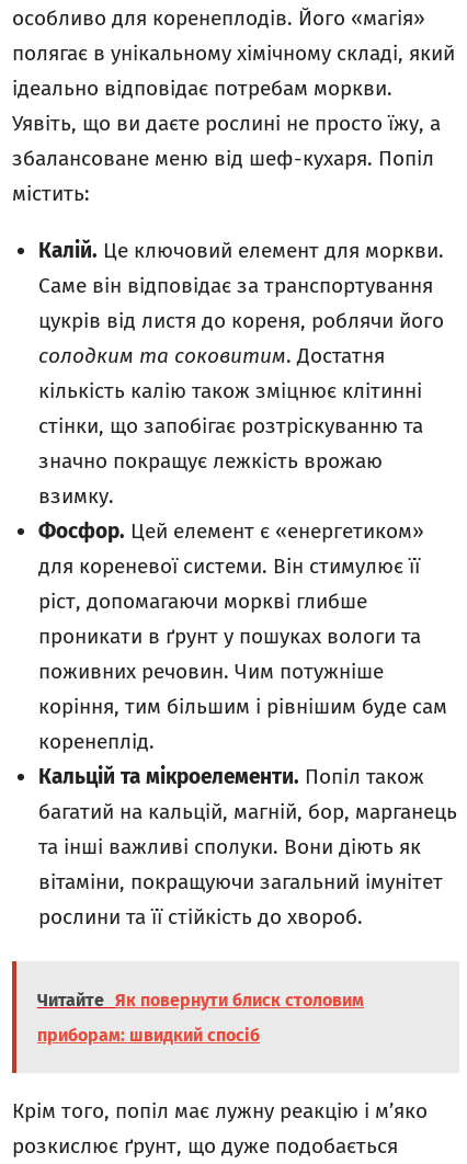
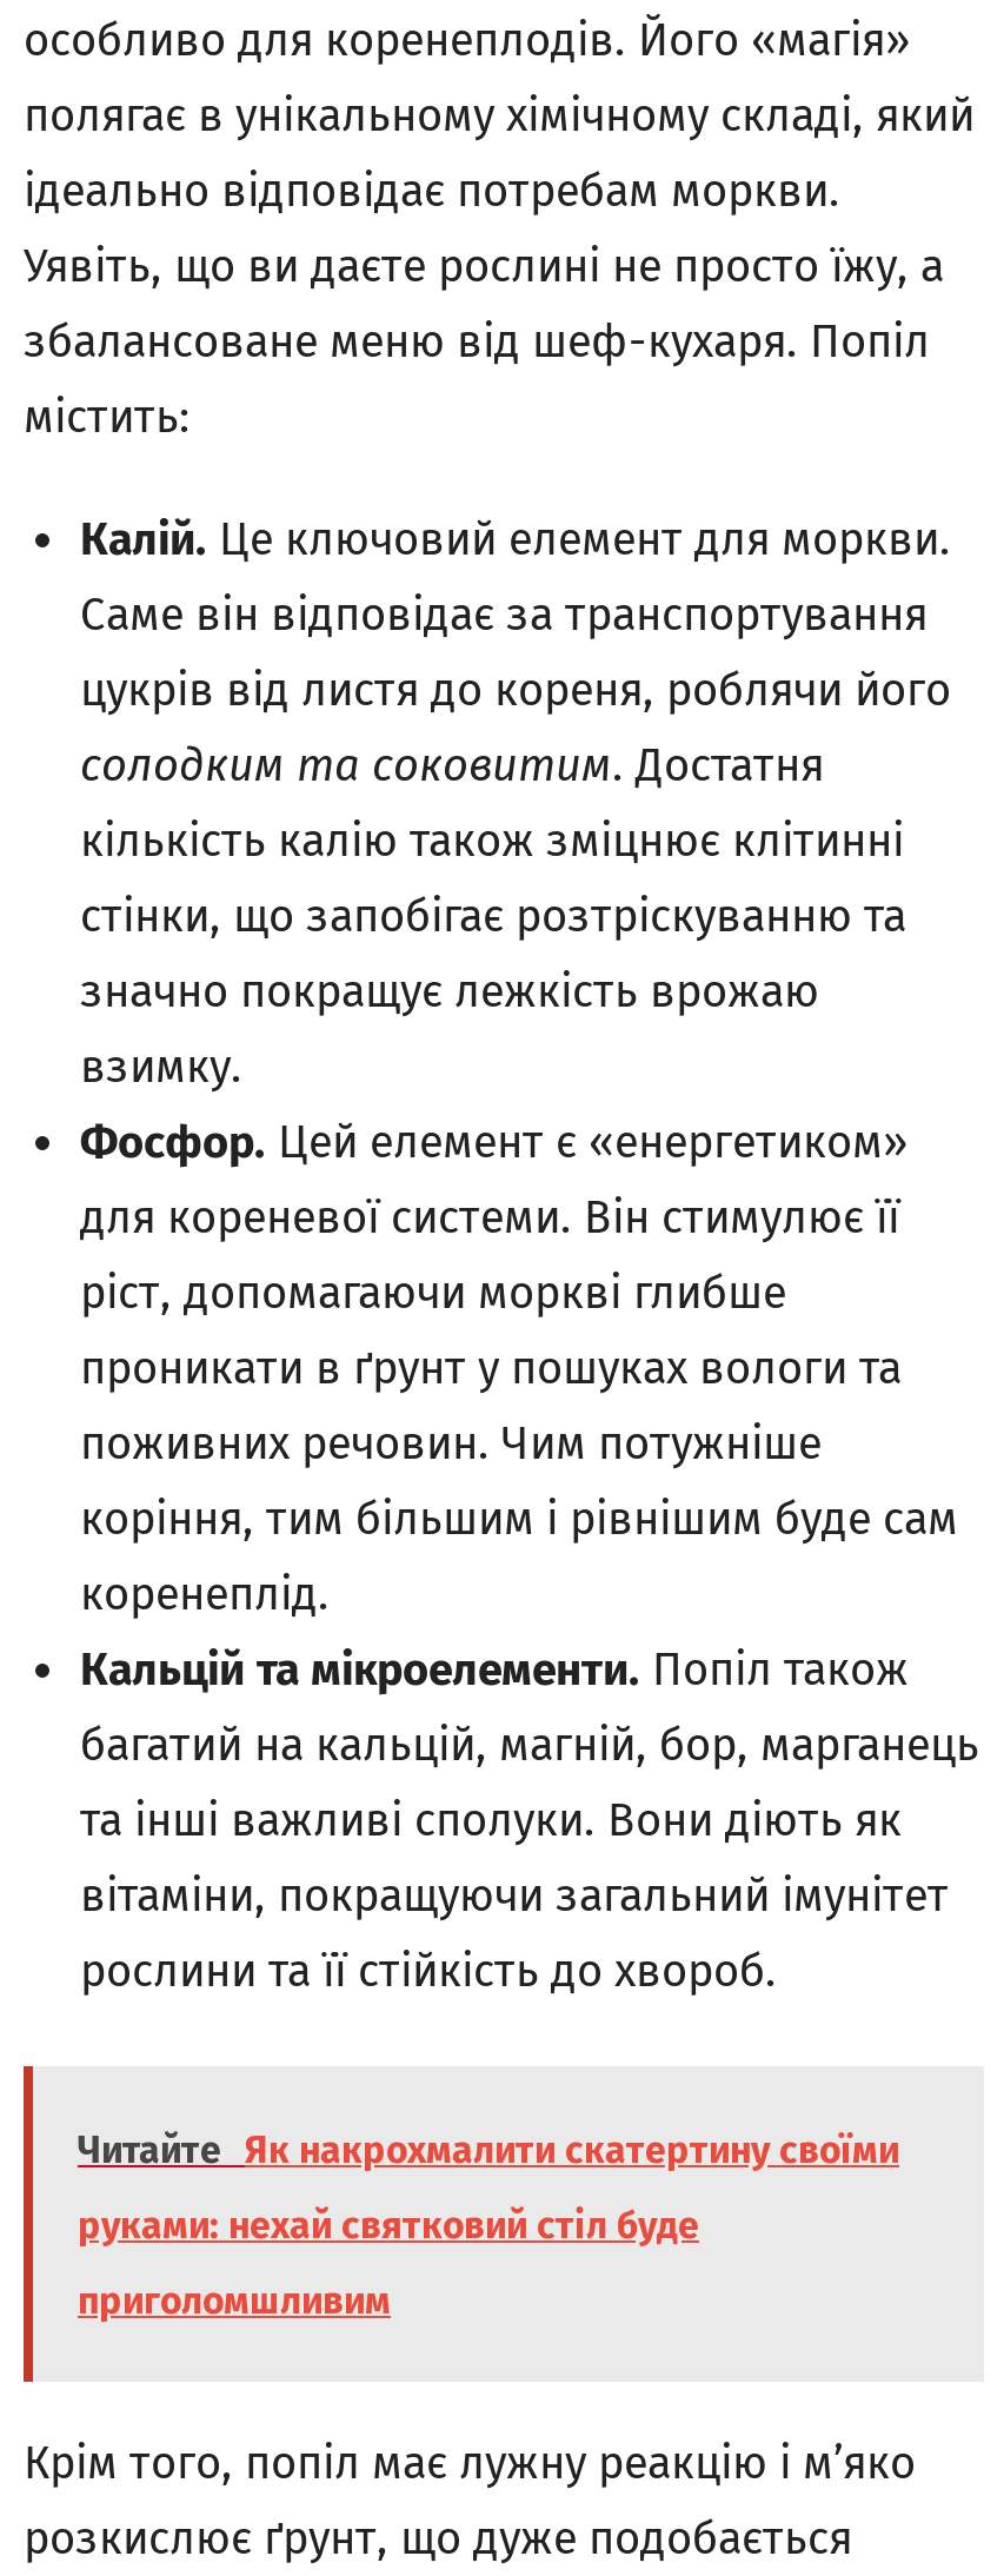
[37,990,364,1046] Читайте Як повернути блиск столовим | приборам: швидкий спосіб -> [78,2127,899,2323] Читайте Як накрохмалити скатертину своїми | руками: нехай святковий стіл буде | приголомшливим

